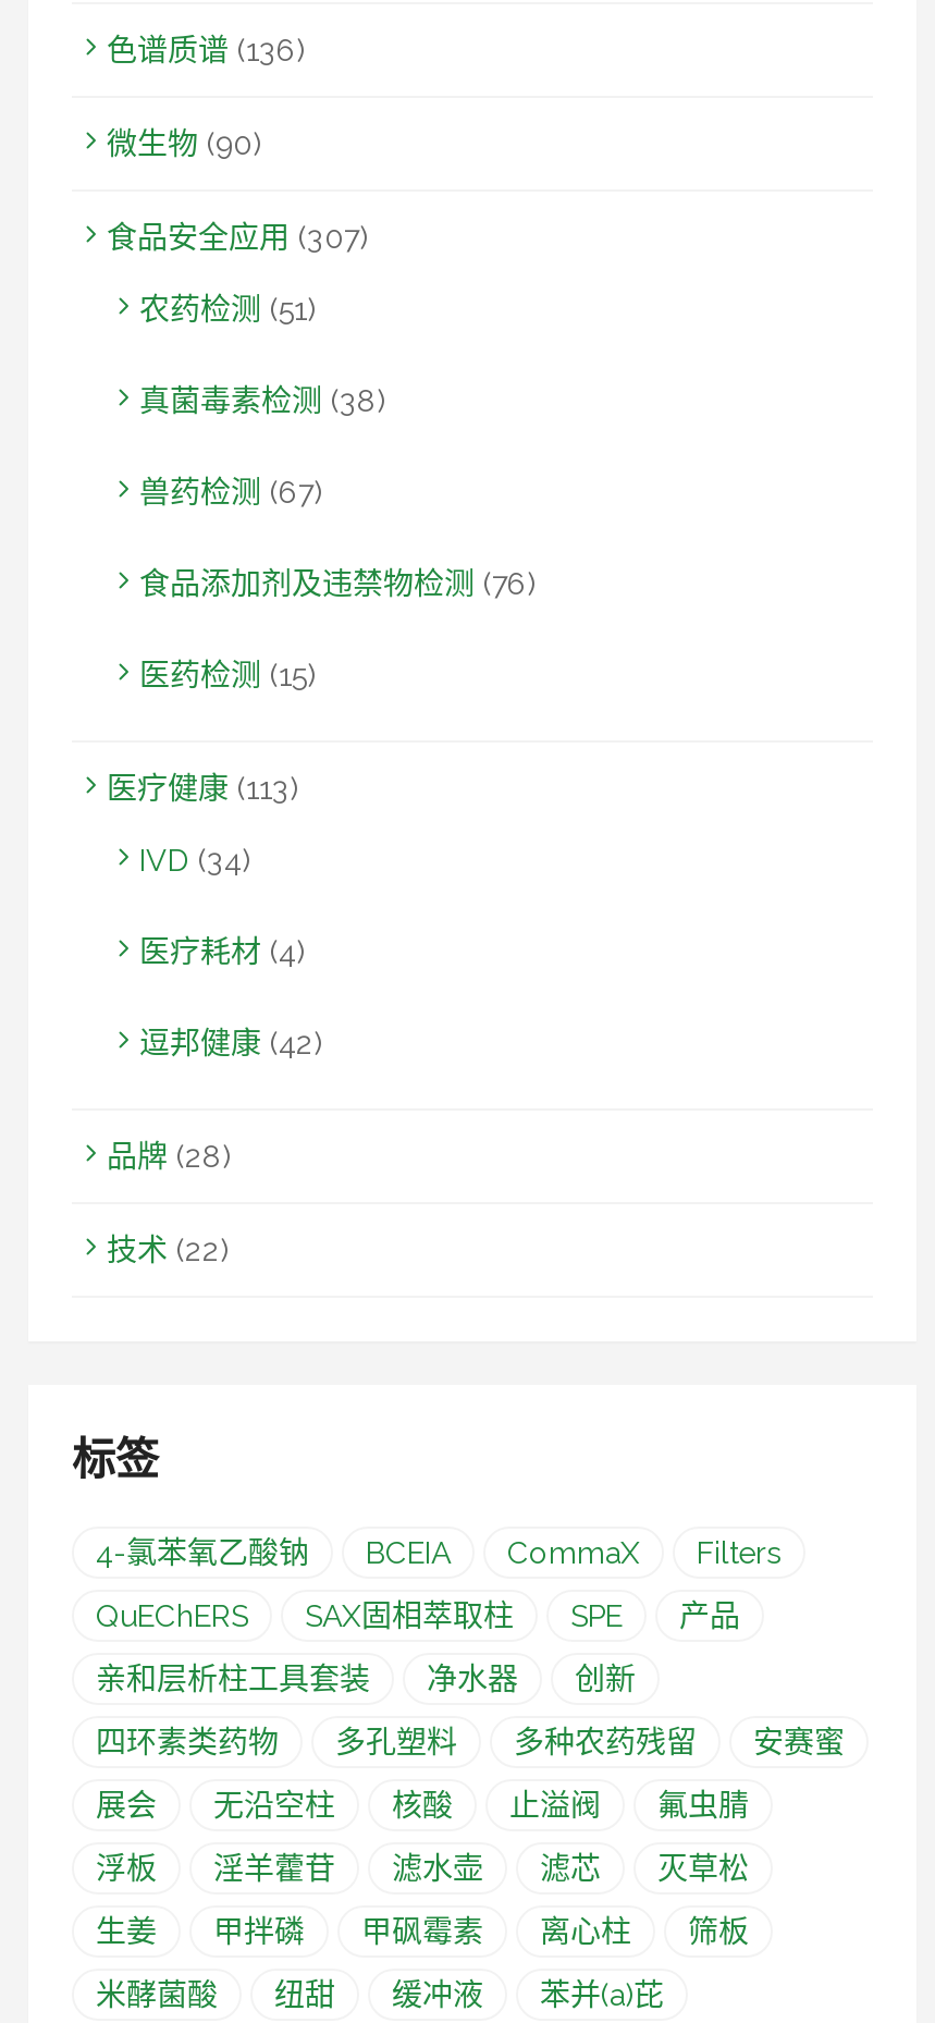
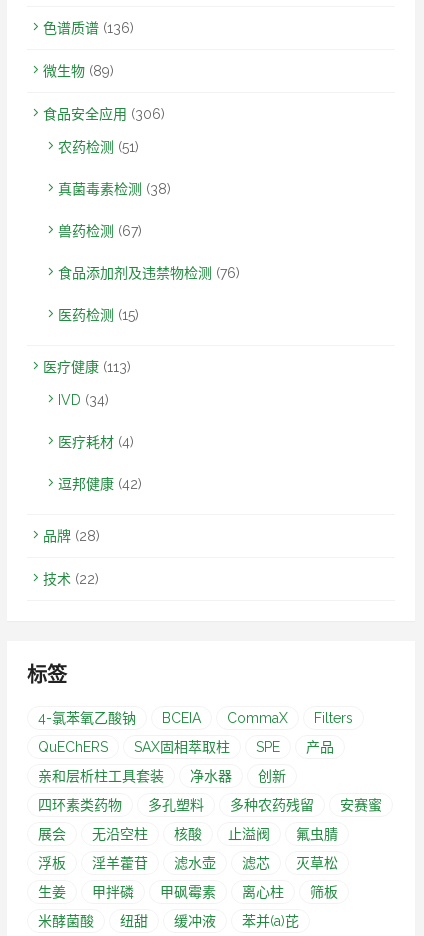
[107,126,261,161] 微生物(90) -> [43,63,114,79] 微生物(89)
[107,220,368,255] 食品安全应用(307) -> [43,106,165,122] 食品安全应用(306)

